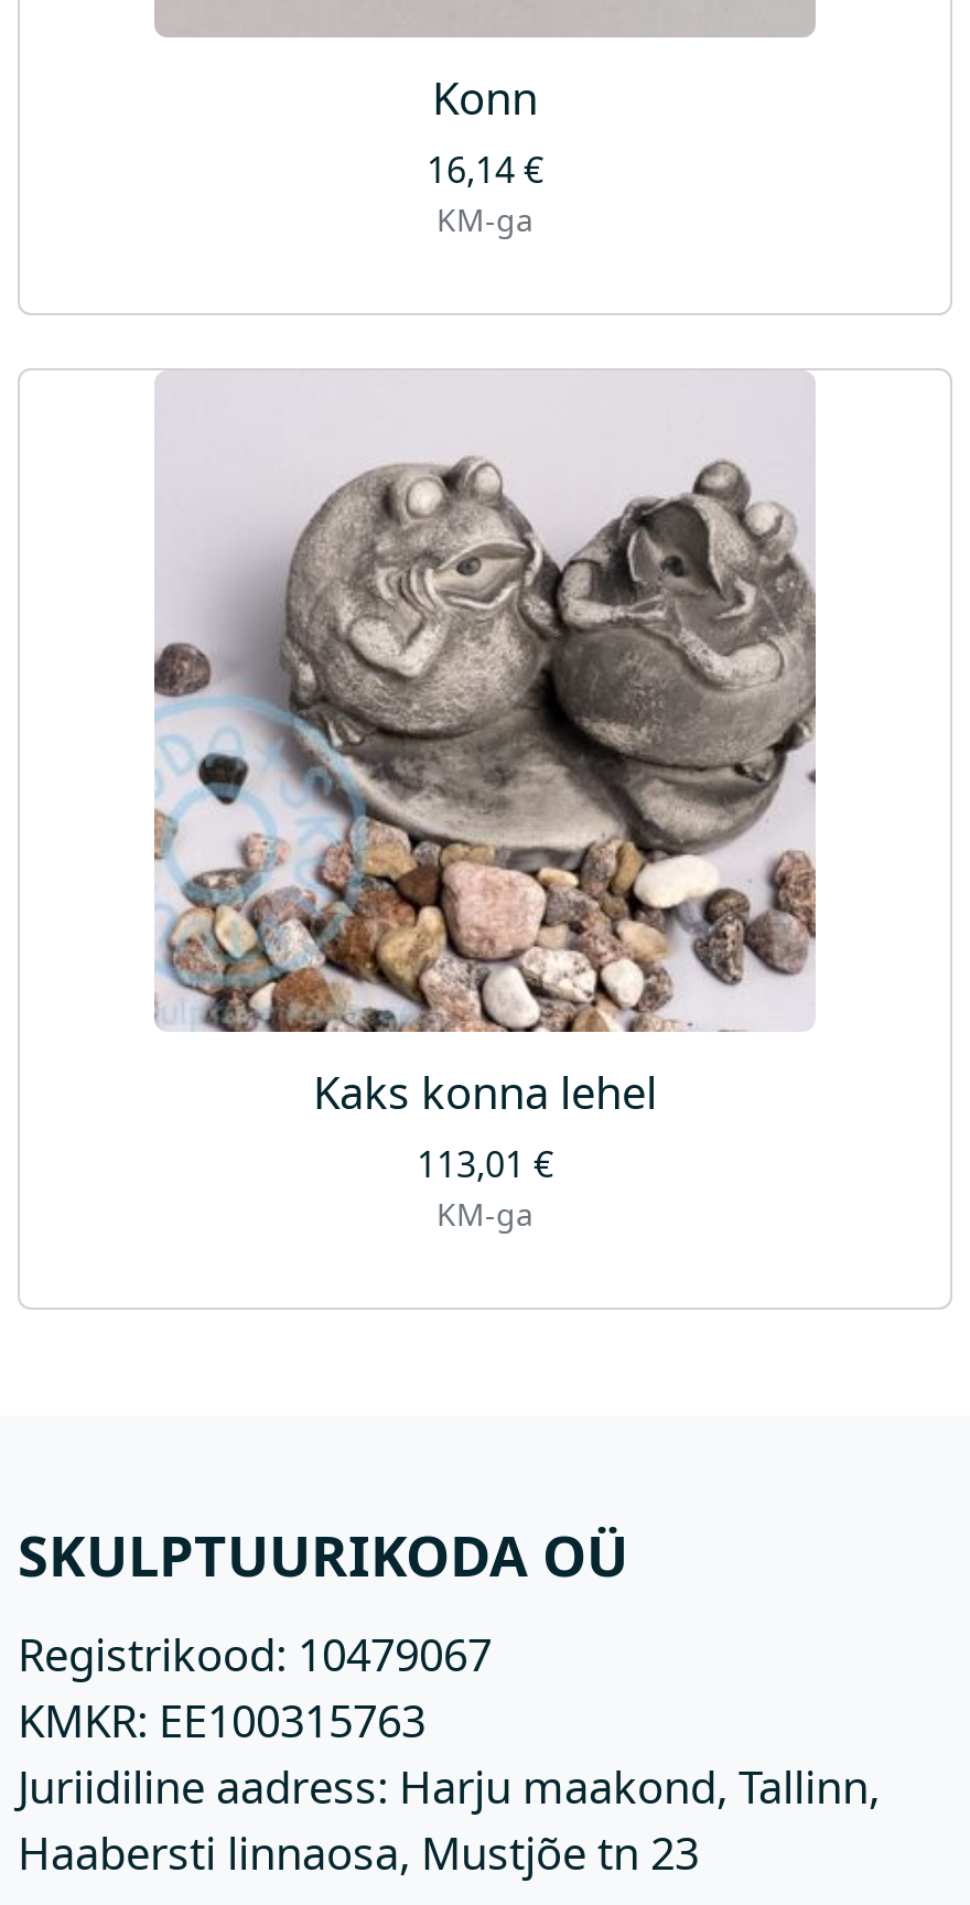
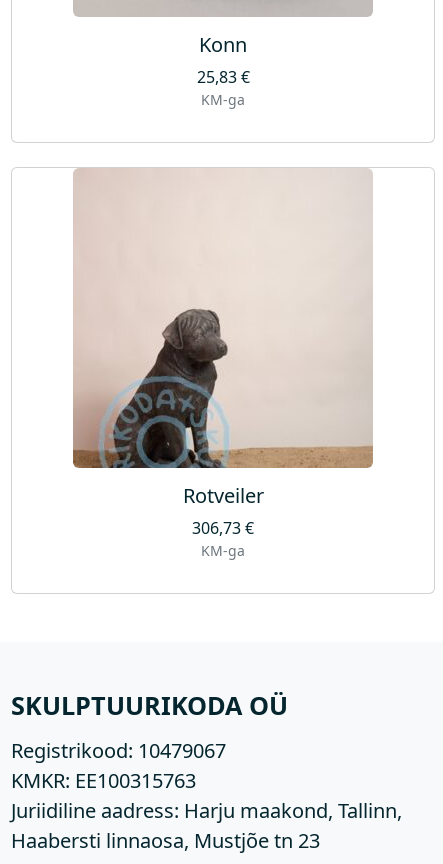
[427,146,543,194] 16,14 € -> [196,66,249,88] 25,83 €
[152,373,816,1189] [image] | Kaks konna lehel | 113,01 € -> [73,169,374,539] [image] | Rotveiler | 306,73 €

